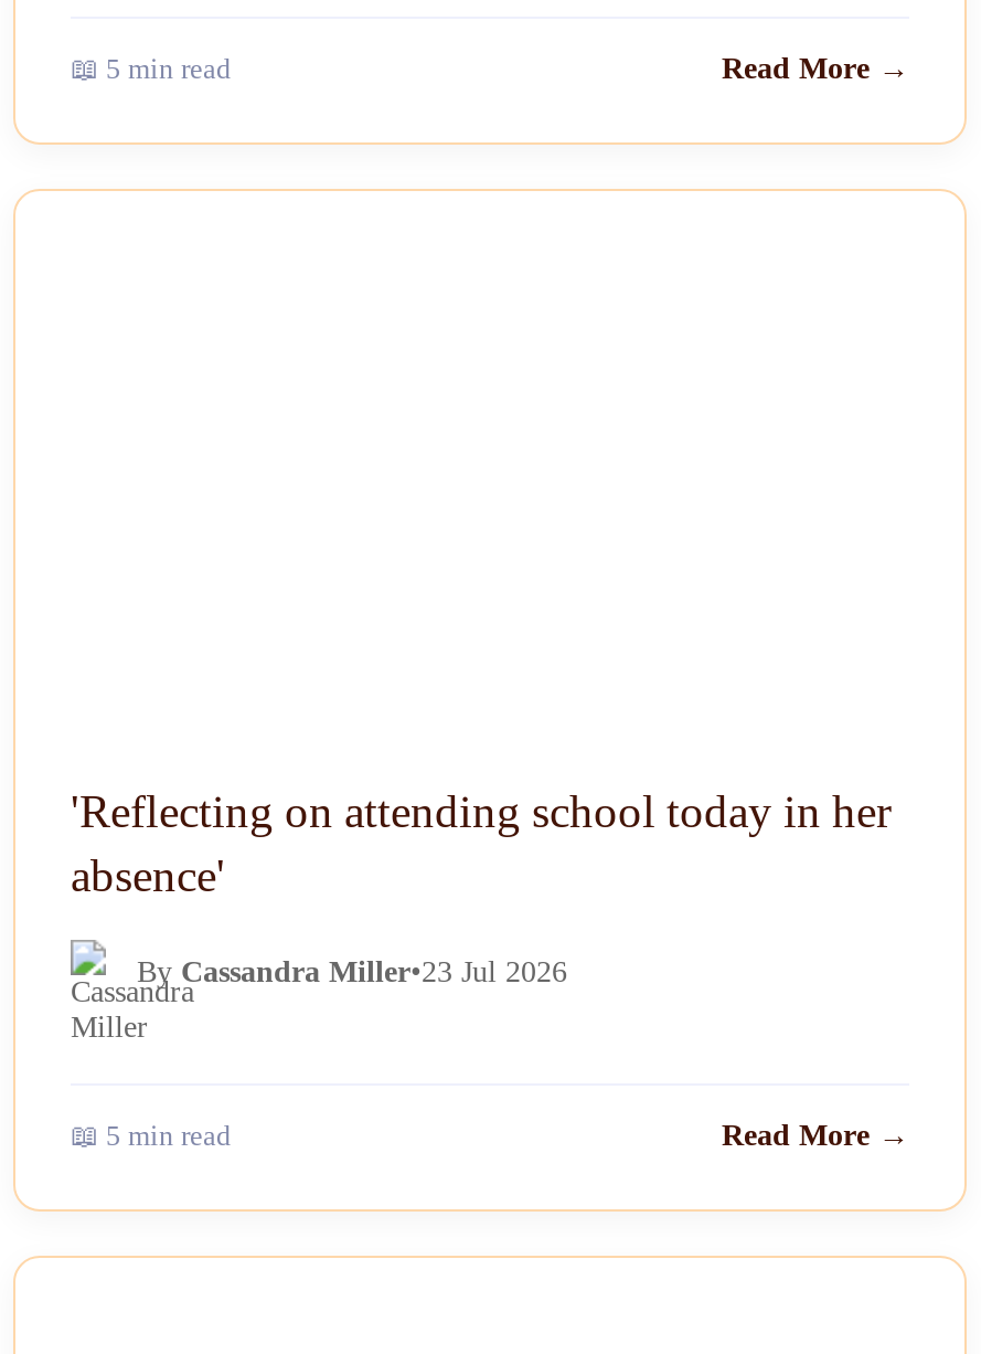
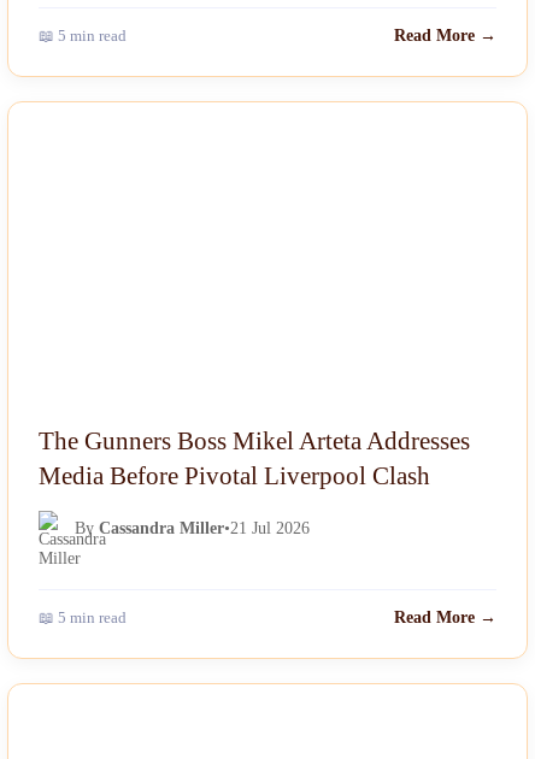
[71,785,892,900] 'Reflecting on attending school today in her | absence' -> [39,426,470,489] The Gunners Boss Mikel Arteta Addresses | Media Before Pivotal Liverpool Clash
[137,955,567,988] By Cassandra Miller•23 Jul 2026 -> [75,519,310,537] By Cassandra Miller•21 Jul 2026

